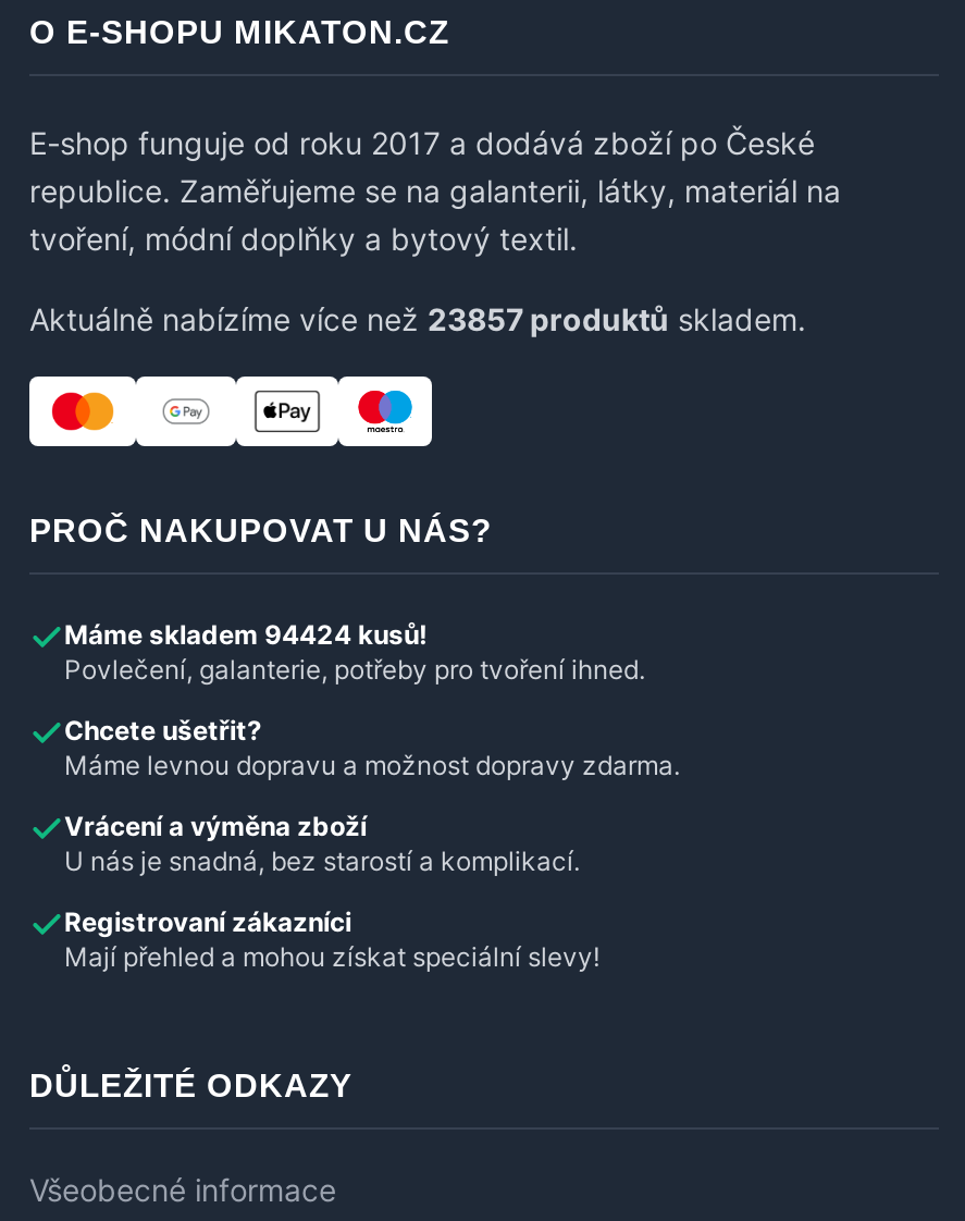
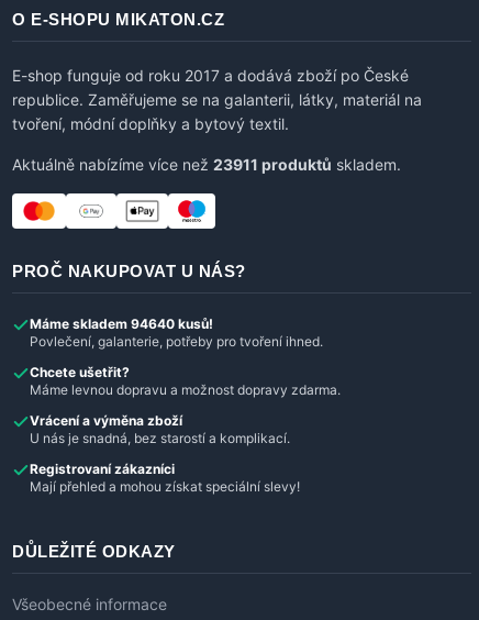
[29,301,806,338] Aktuálně nabízíme více než 23857 produktů skladem. -> [12,155,401,174] Aktuálně nabízíme více než 23911 produktů skladem.
[64,619,428,651] Máme skladem 94424 kusů! -> [30,316,213,332] Máme skladem 94640 kusů!

